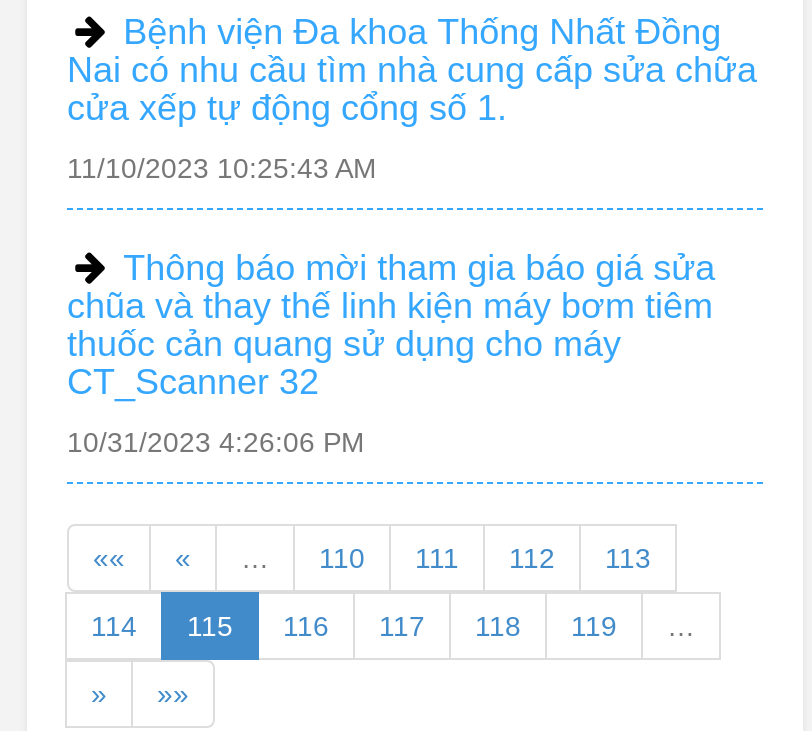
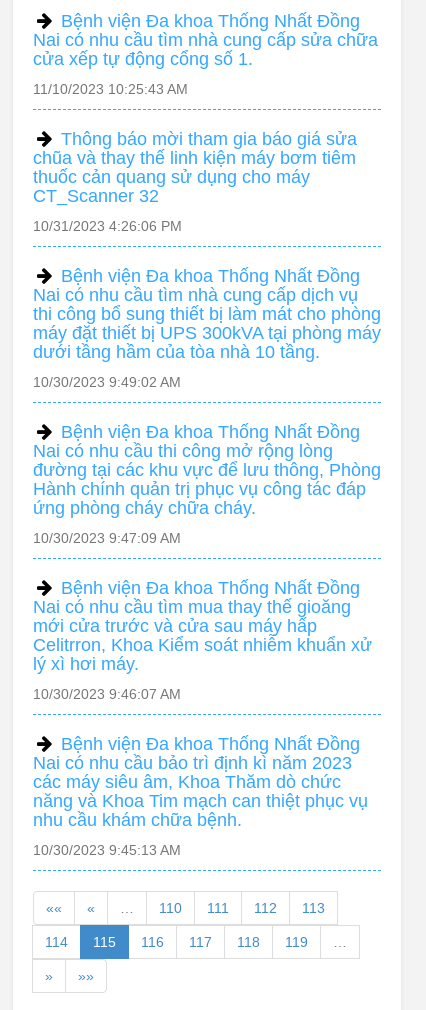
none -> [33,266,381,858] Bệnh viện Đa khoa Thống Nhất Đồng | Nai có nhu cầu tìm nhà cung cấp dịch vụ | thi công bổ sung thiết bị làm mát cho phòng | máy đặt thiết bị UPS 300kVA tại phòng máy | dưới tầng hầm của tòa nhà 10 tầng. | 10/30/2023 9:49:02 AM | Bệnh viện Đa khoa Thống Nhất Đồng | Nai có nhu cầu thi công mở rộng lòng | đường tại các khu vực để lưu thông, Phòng | Hành chính quản trị phục vụ công tác đáp | ứng phòng cháy chữa cháy. | 10/30/2023 9:47:09 AM | Bệnh viện Đa khoa Thống Nhất Đồng | Nai có nhu cầu tìm mua thay thế gioăng | mới cửa trước và cửa sau máy hấp | Celitrron, Khoa Kiểm soát nhiễm khuẩn xử | lý xì hơi máy. | 10/30/2023 9:46:07 AM | Bệnh viện Đa khoa Thống Nhất Đồng | Nai có nhu cầu bảo trì định kì năm 2023 | các máy siêu âm, Khoa Thăm dò chức | năng và Khoa Tim mạch can thiệt phục vụ | nhu cầu khám chữa bệnh. | 10/30/2023 9:45:13 AM

